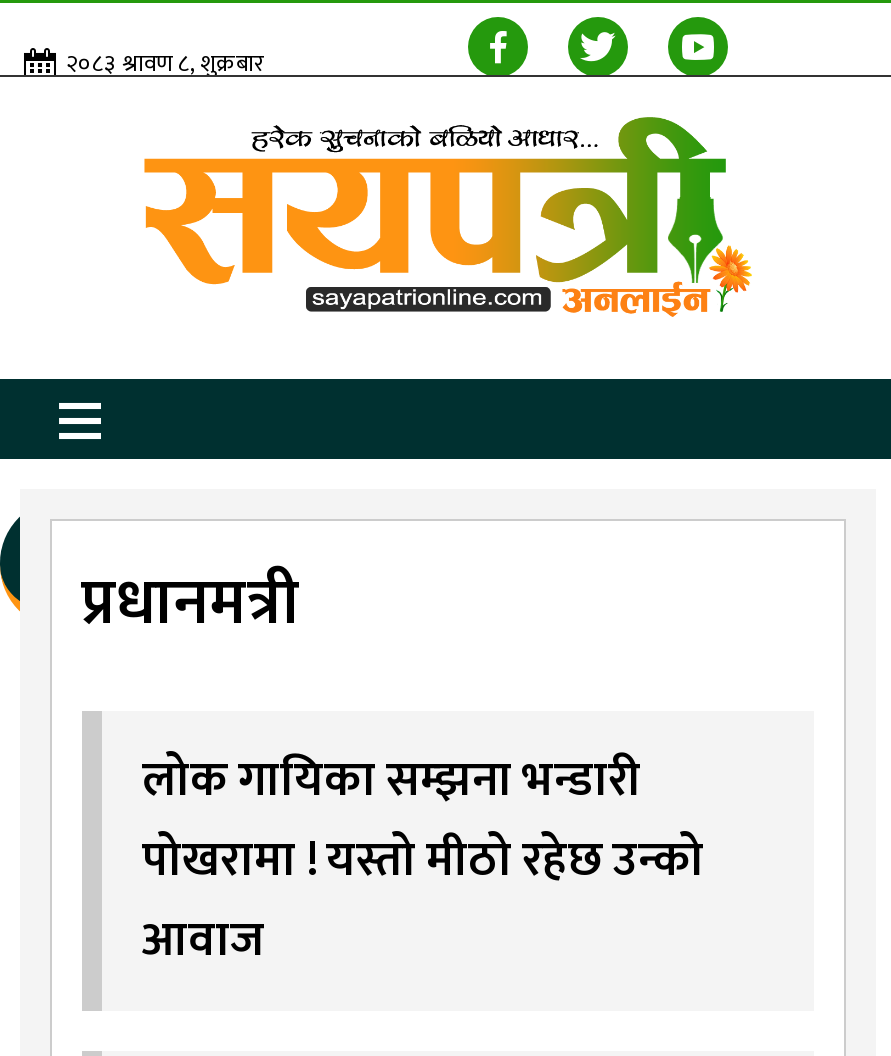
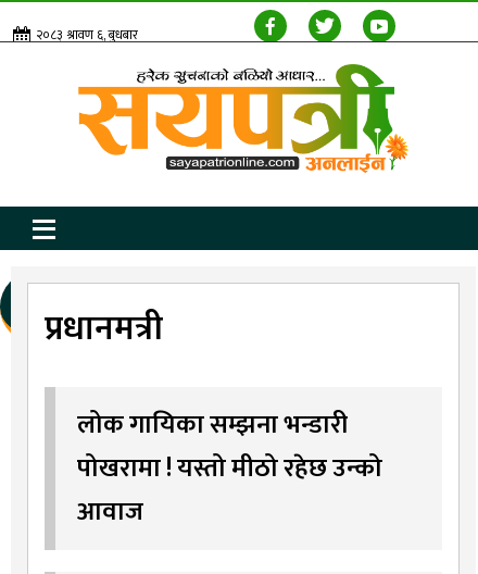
[60,43,264,83] २०८३ श्रावण ८, शुक्रबार -> [33,24,138,46] २०८३ श्रावण ६, बुधबार

